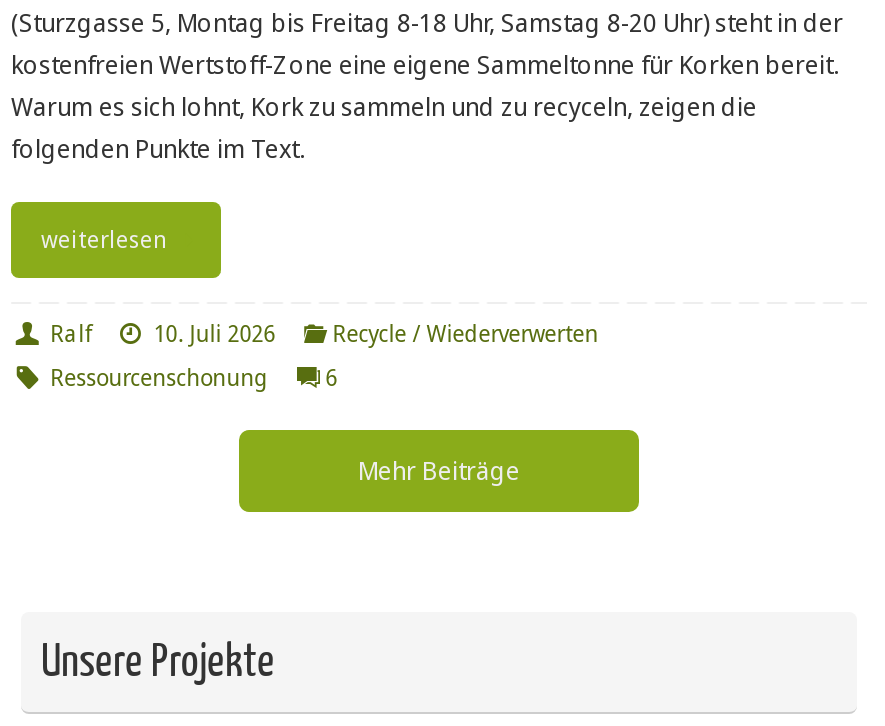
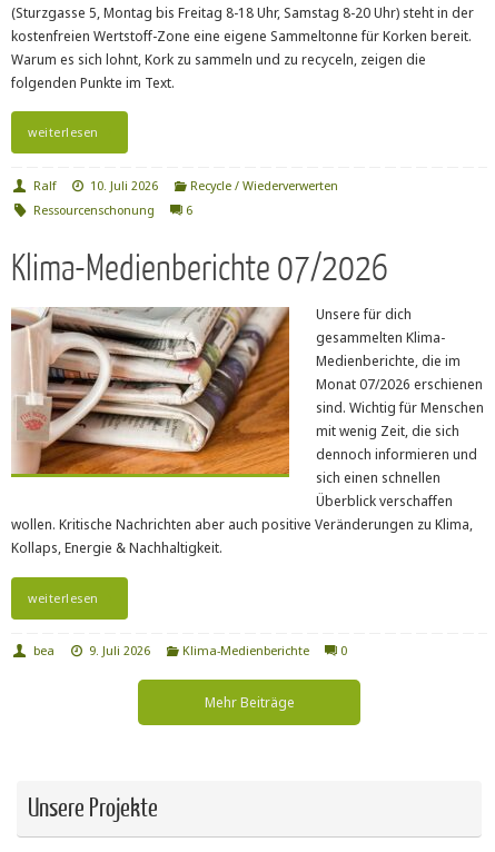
none -> [10,249,484,659] [image] | Klima-Medienberichte 07/2026 | Unsere für dich | gesammelten Klima- | Medienberichte, die im | Monat 07/2026 erschienen | sind. Wichtig für Menschen | mit wenig Zeit, die sich | dennoch informieren und | sich einen schnellen | Überblick verschaffen | wollen. Kritische Nachrichten aber auch positive Veränderungen zu Klima, | Kollaps, Energie & Nachhaltigkeit. | weiterlesen | bea | 9. Juli 2026 | Klima-Medienberichte | 0

